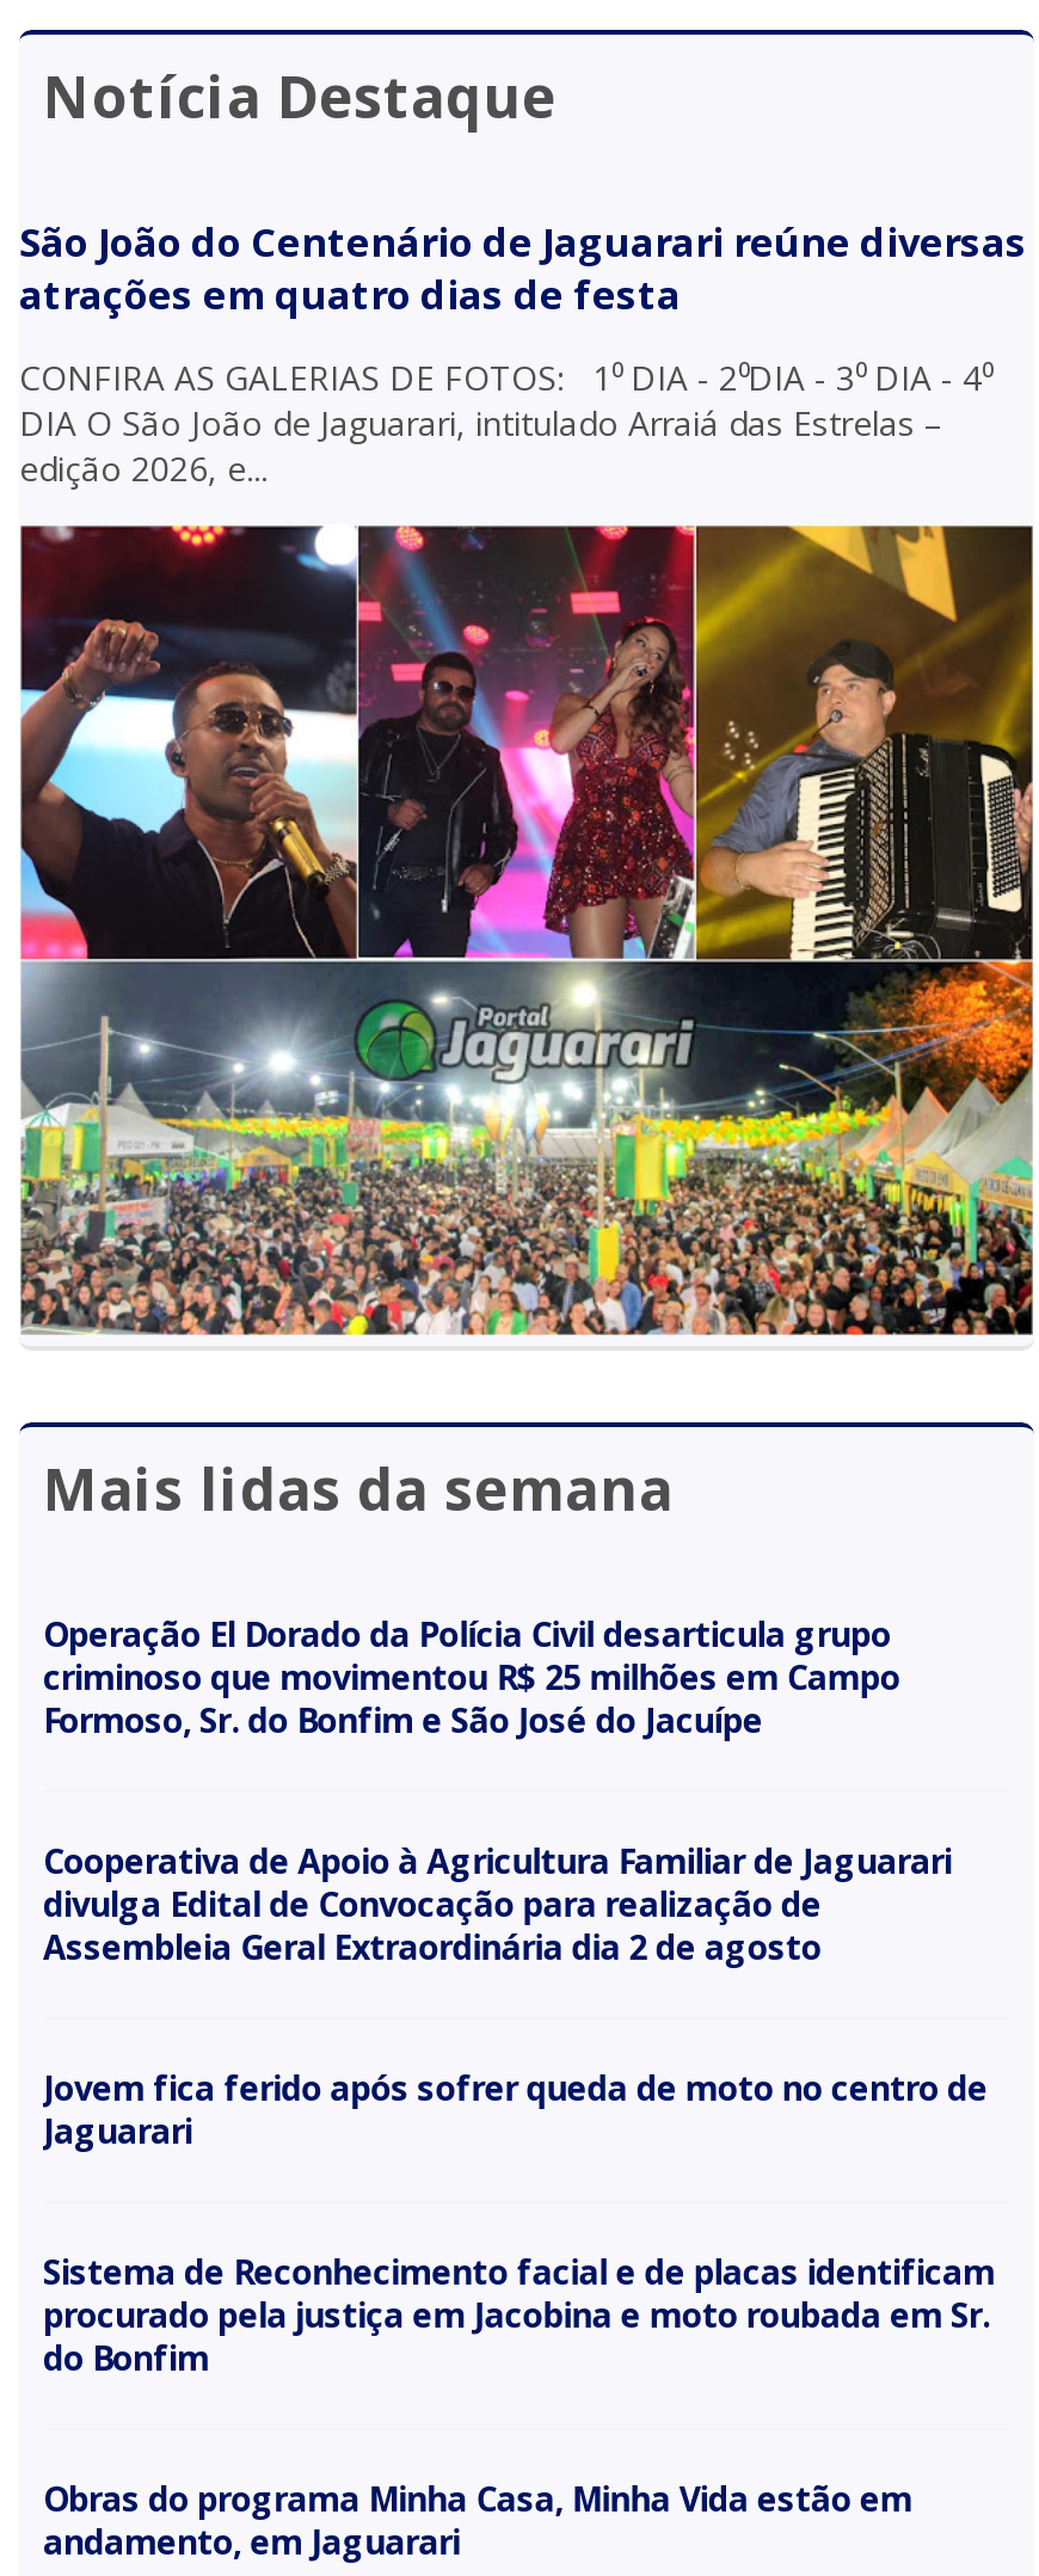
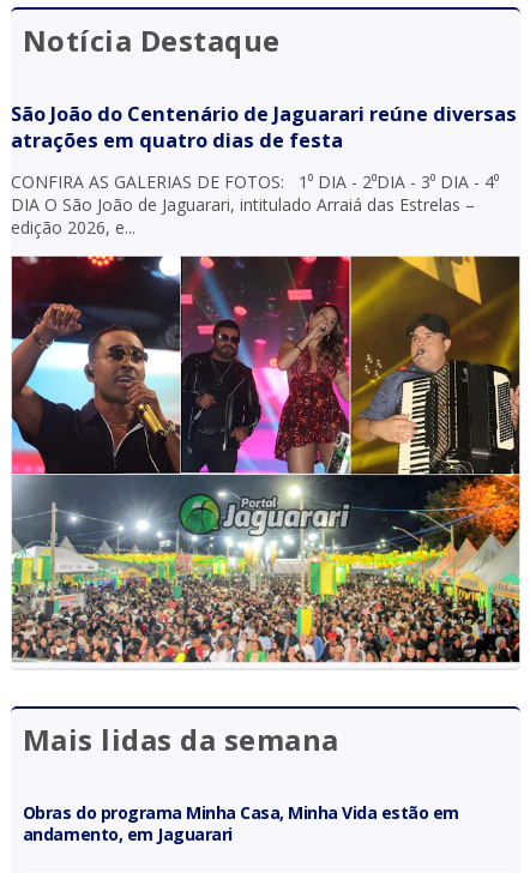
[43,1612,995,2381] Operação El Dorado da Polícia Civil desarticula grupo | criminoso que movimentou R$ 25 milhões em Campo | Formoso, Sr. do Bonfim e São José do Jacuípe | Cooperativa de Apoio à Agricultura Familiar de Jaguarari | divulga Edital de Convocação para realização de | Assembleia Geral Extraordinária dia 2 de agosto | Jovem fica ferido após sofrer queda de moto no centro de | Jaguarari | Sistema de Reconhecimento facial e de placas identificam | procurado pela justiça em Jacobina e moto roubada em Sr. | do Bonfim -> none

